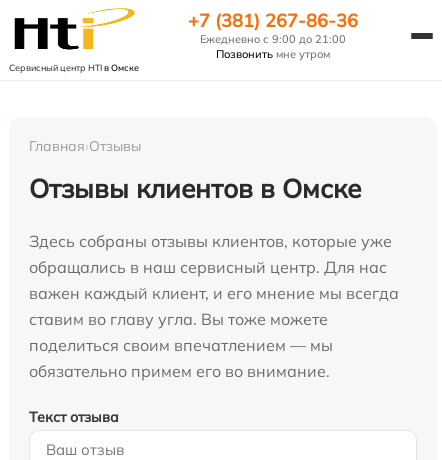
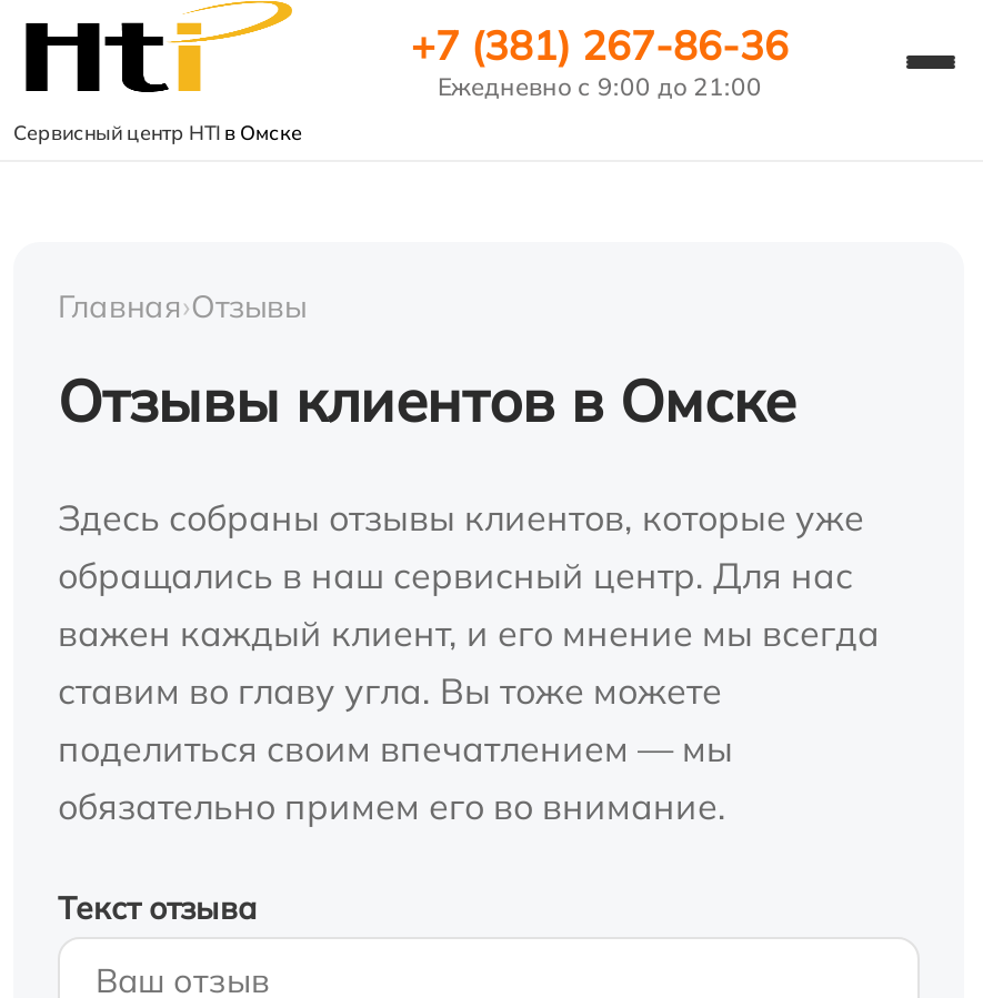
[216,47,330,61] Позвонить мне утром -> none

